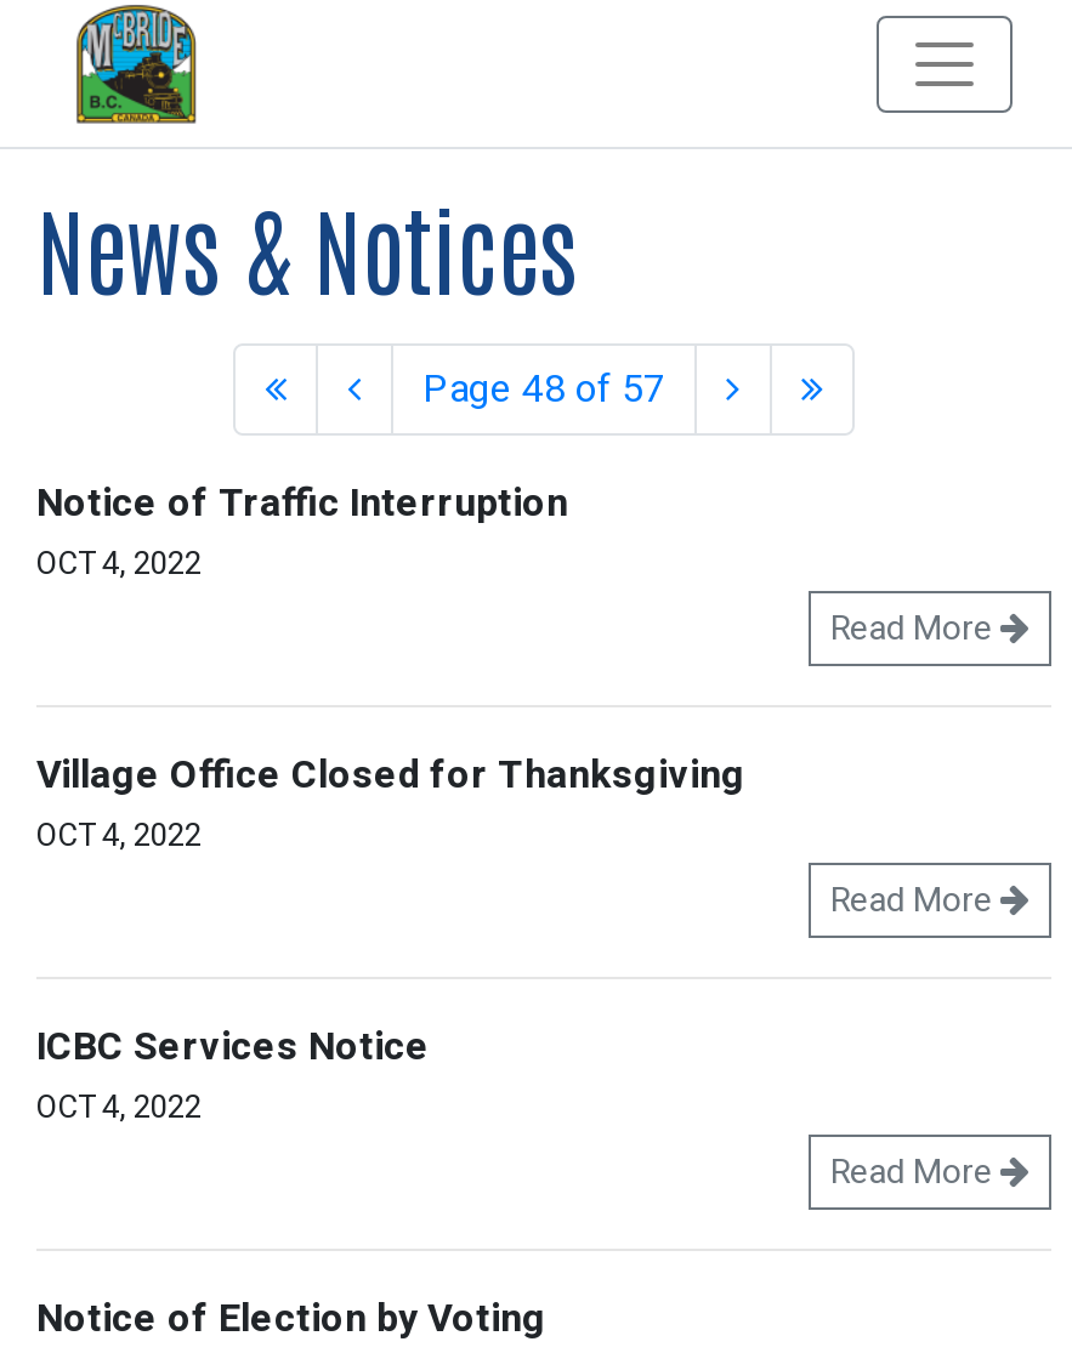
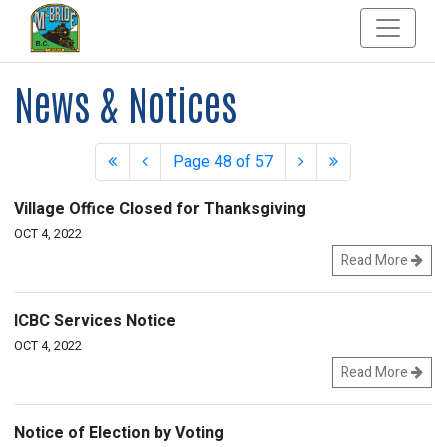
[36,474,1000,654] Notice of Traffic Interruption | OCT 4, 2022 | Read More -> none

